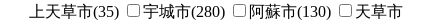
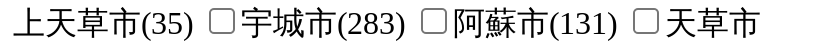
[143,3,225,20] 宇城市(280) -> [241,5,405,39] 宇城市(283)
[249,3,331,20] 阿蘇市(130) -> [453,5,617,39] 阿蘇市(131)

